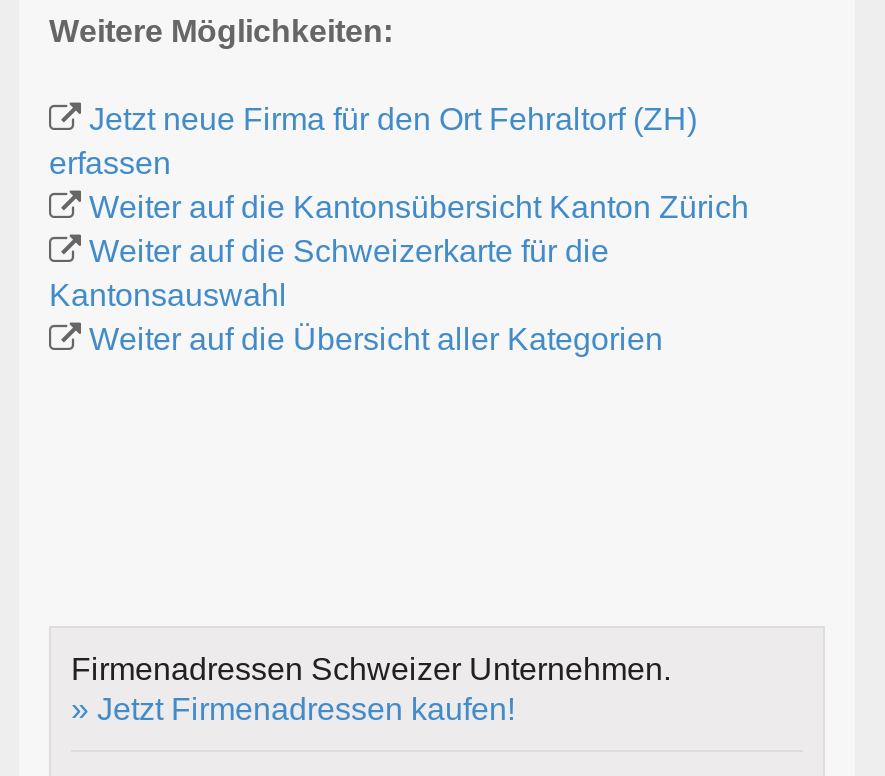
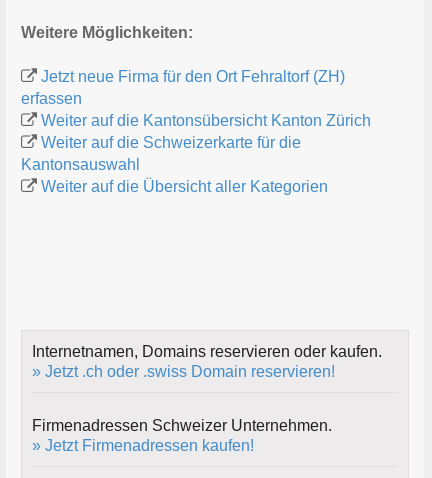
none -> [32,343,382,380] Internetnamen, Domains reservieren oder kaufen. | » Jetzt .ch oder .swiss Domain reservieren!

